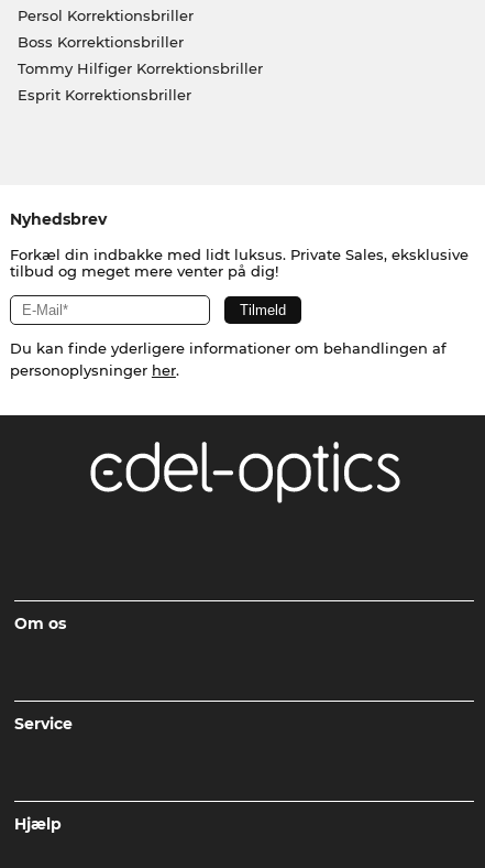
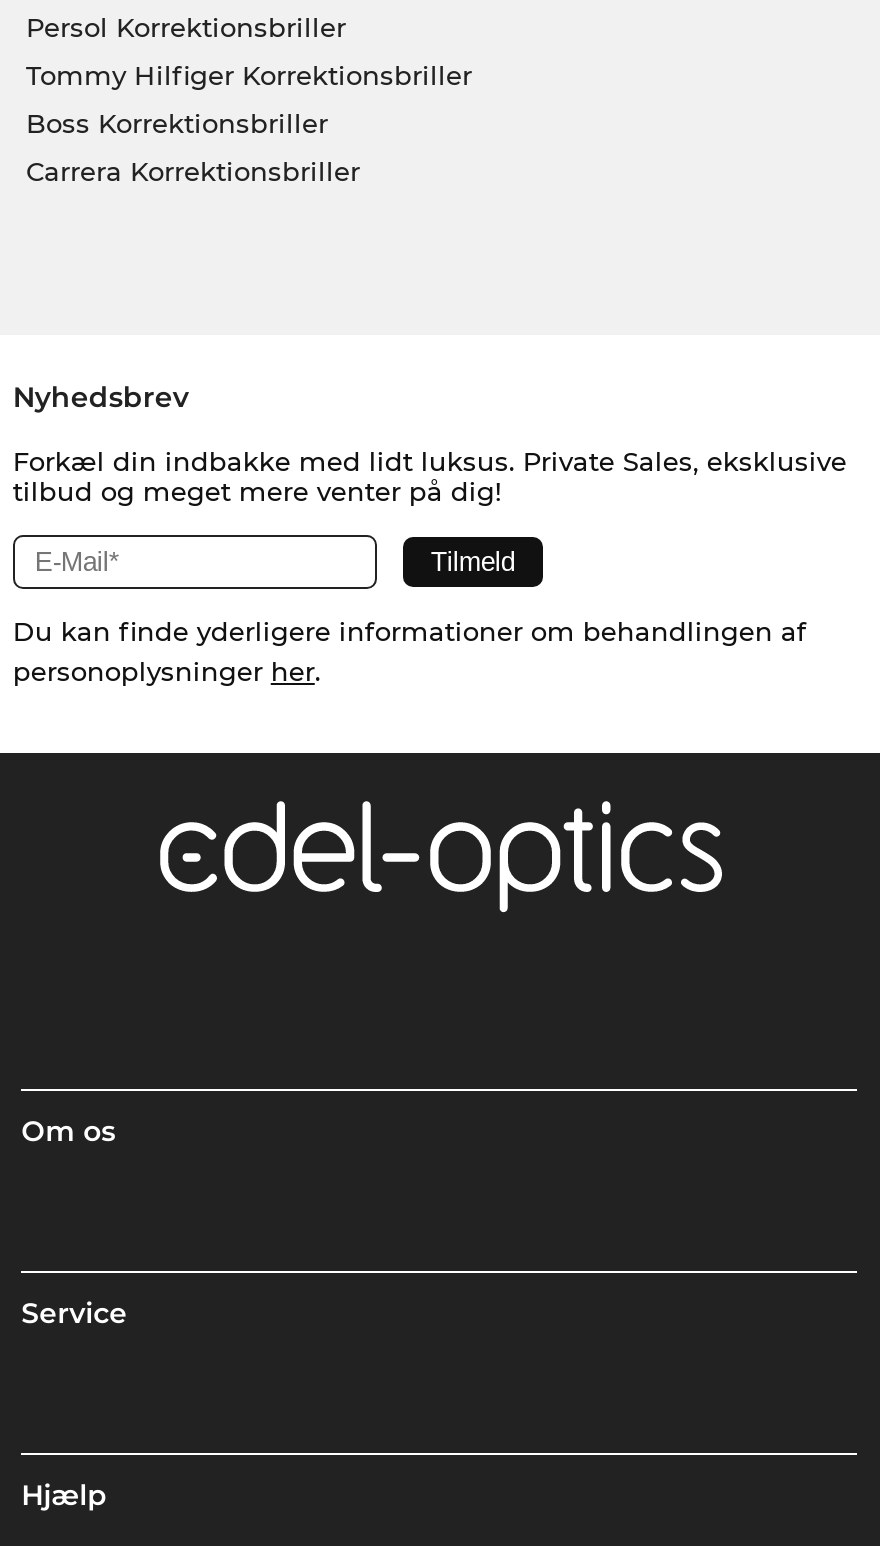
moved [17,33,183,51] -> [26,108,328,140]: Boss Korrektionsbriller
moved [17,60,262,78] -> [26,60,472,92]: Tommy Hilfiger Korrektionsbriller
[17,86,191,104] Esprit Korrektionsbriller -> [26,156,360,188] Carrera Korrektionsbriller

